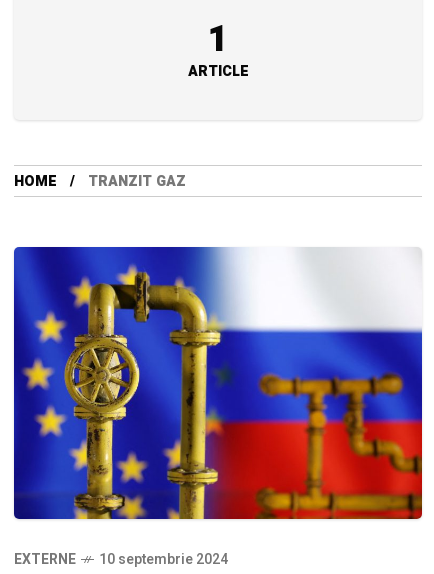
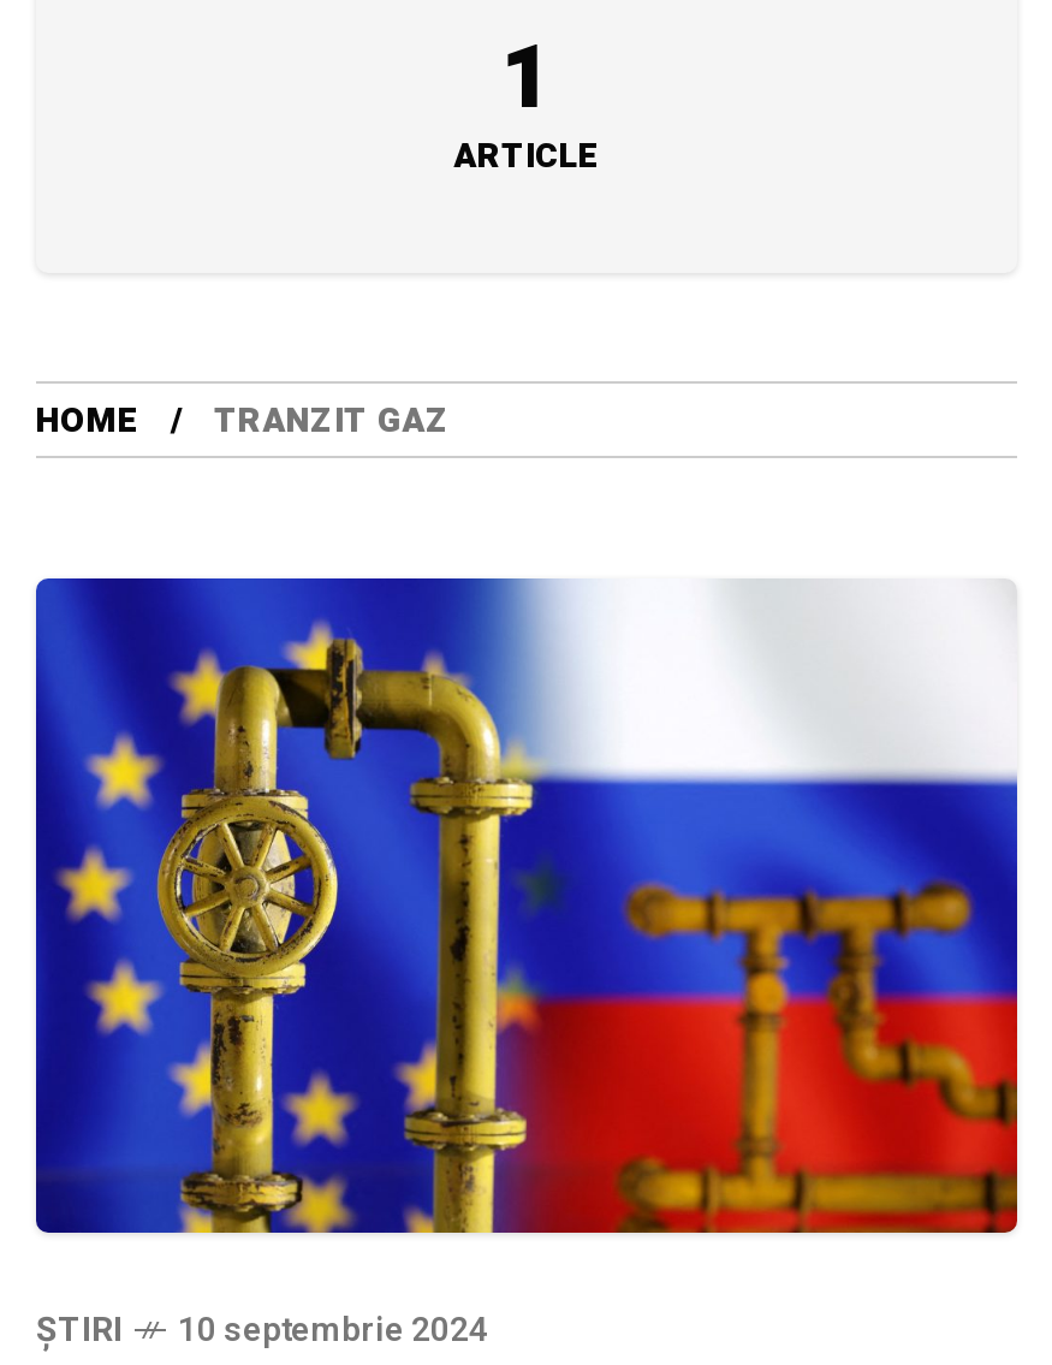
[14,549,76,570] EXTERNE -> [36,1305,123,1356] ȘTIRI

